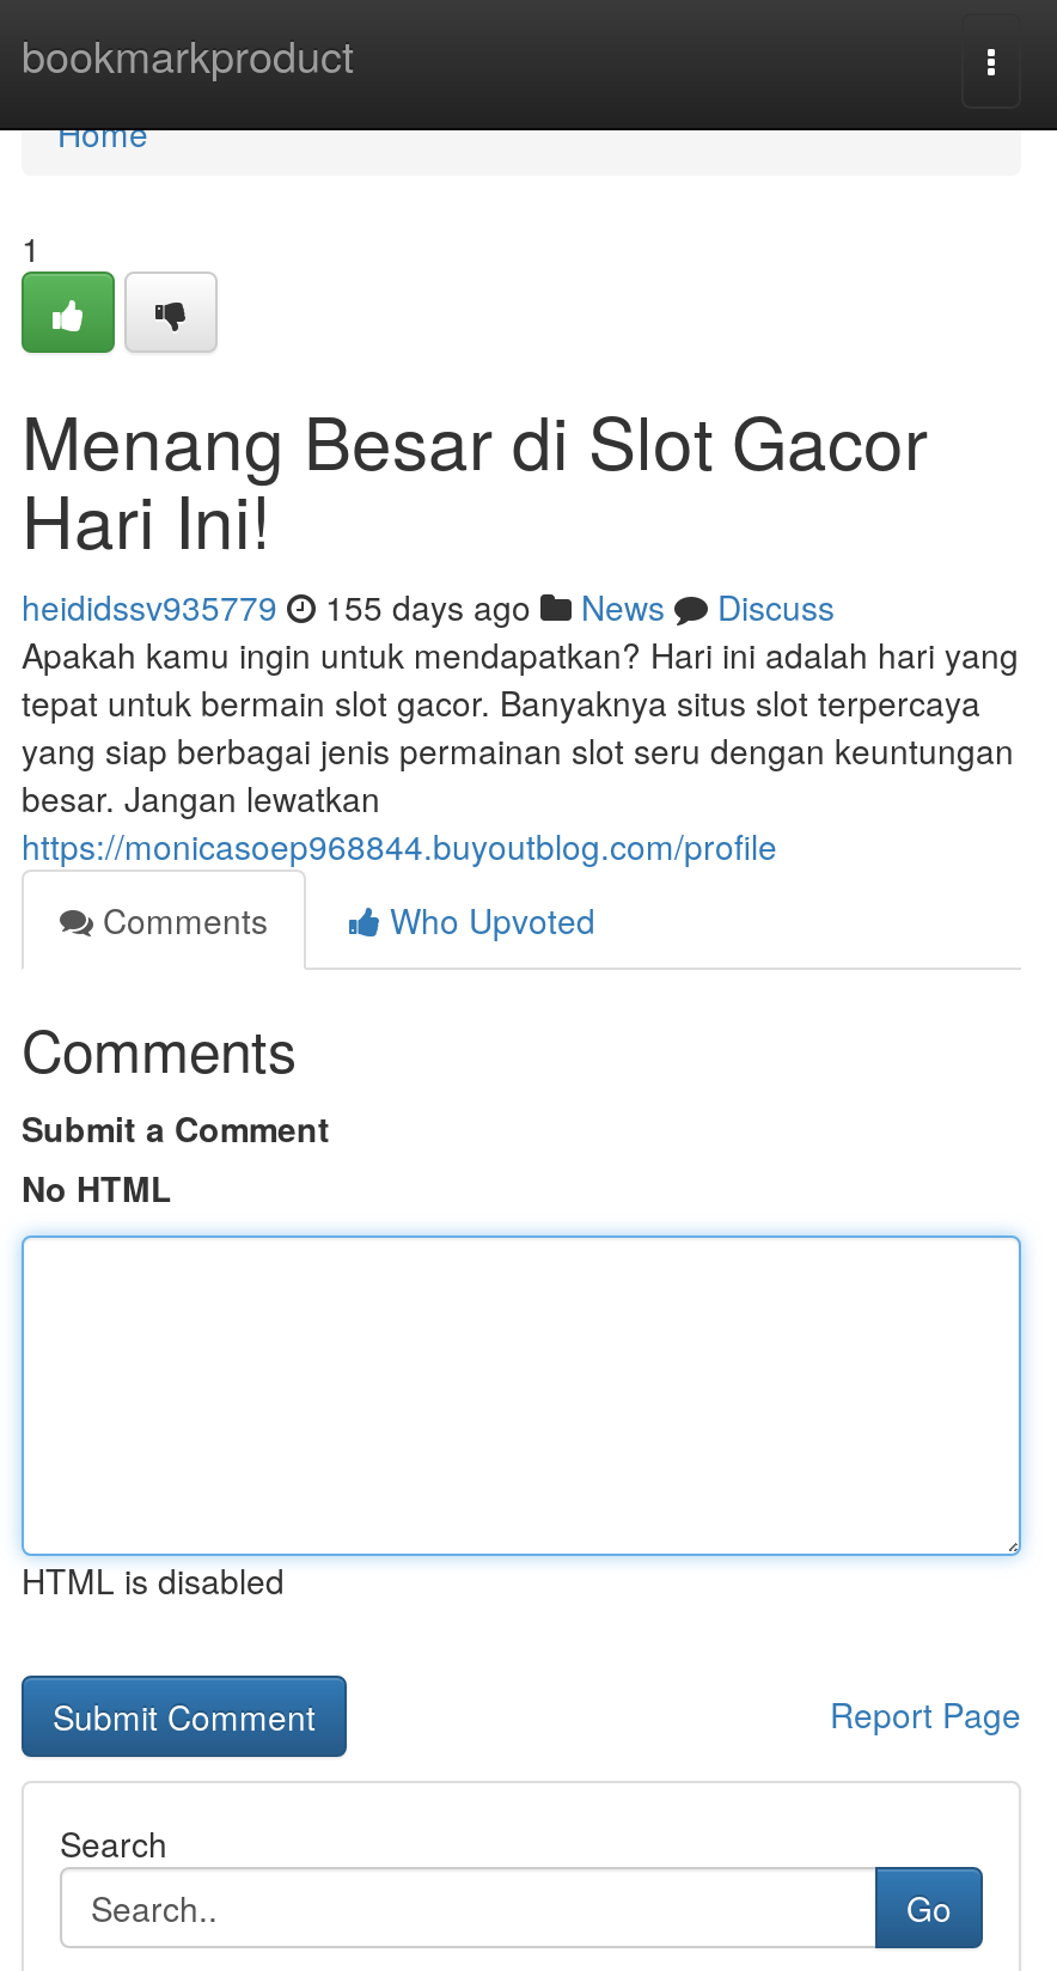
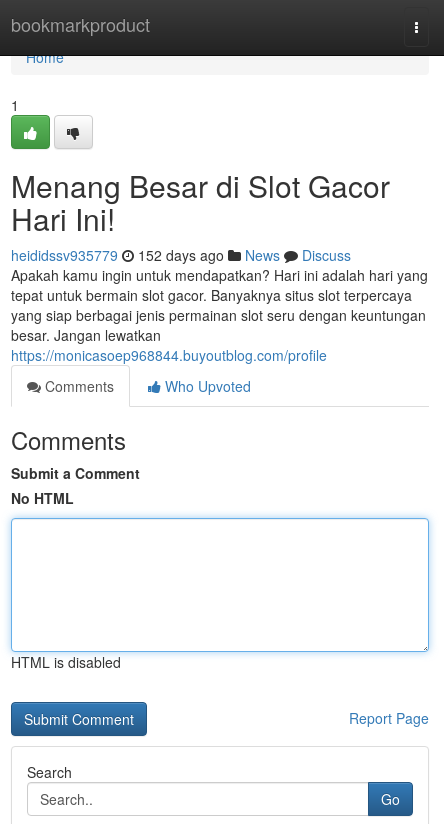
[22,582,835,630] heididssv935779 155 days ago News Discuss -> [11,245,351,265] heididssv935779 152 days ago News Discuss

